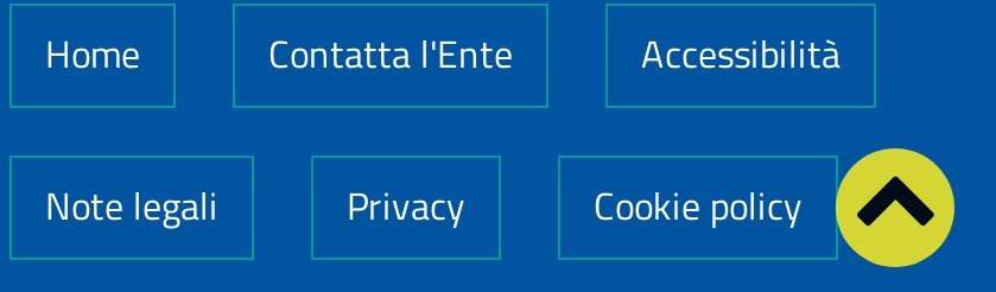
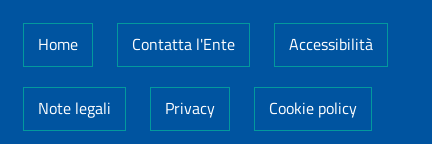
[833,146,957,269] [image] -> none

